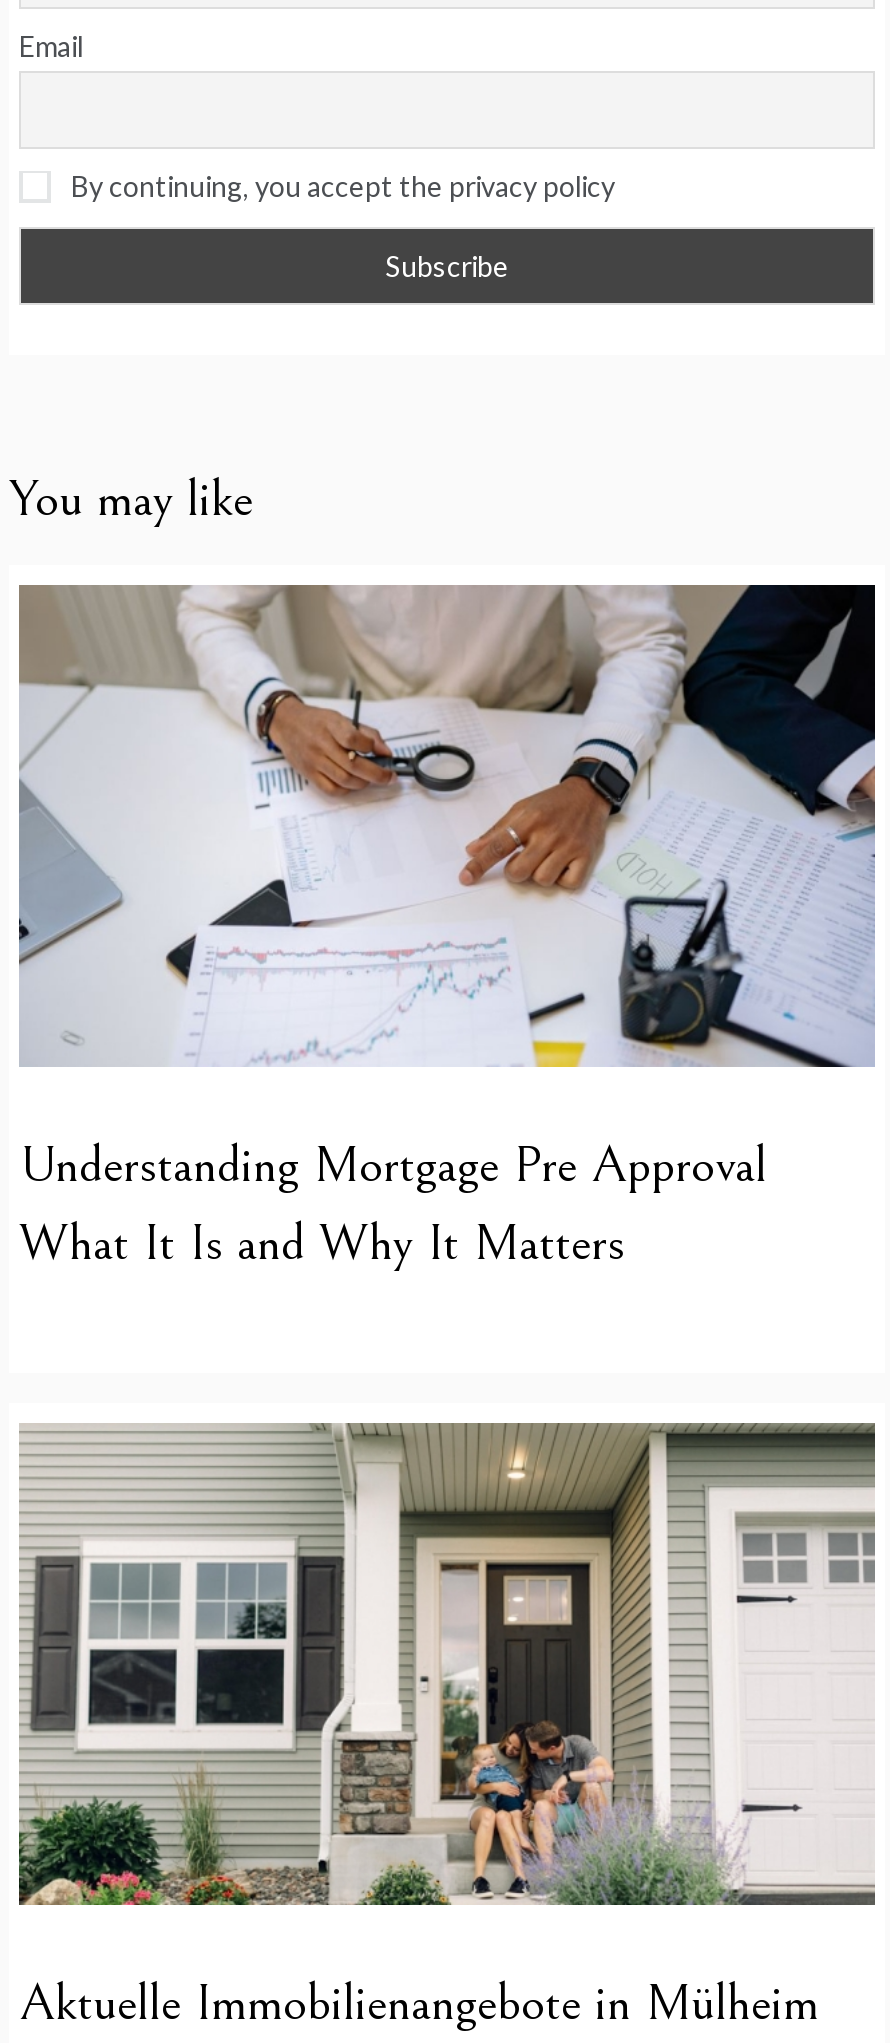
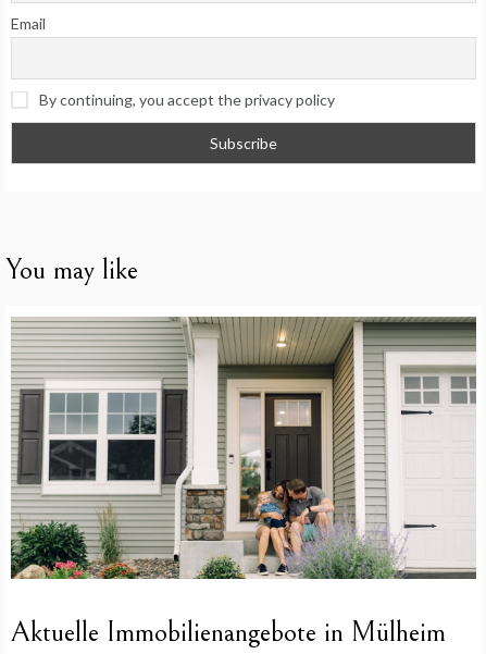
[19,583,877,1273] [image] | Understanding Mortgage Pre Approval | What It Is and Why It Matters -> none

